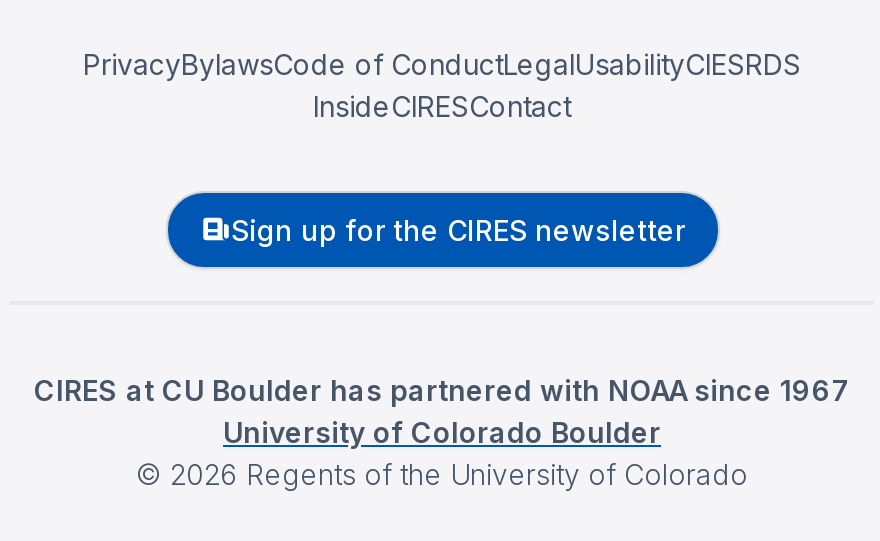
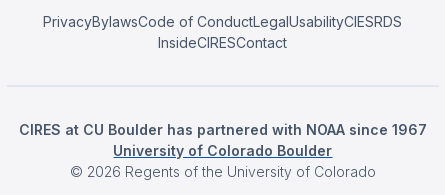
[231,213,685,247] Sign up for the CIRES newsletter -> none

